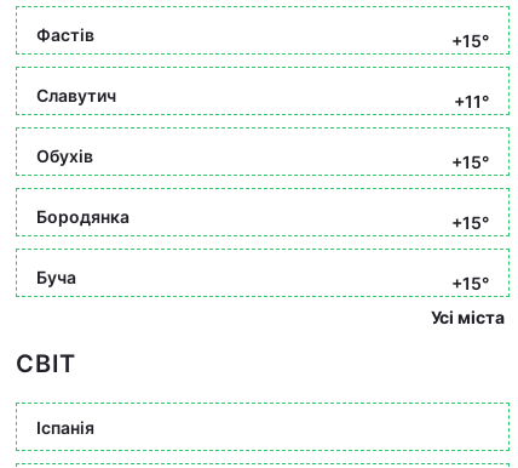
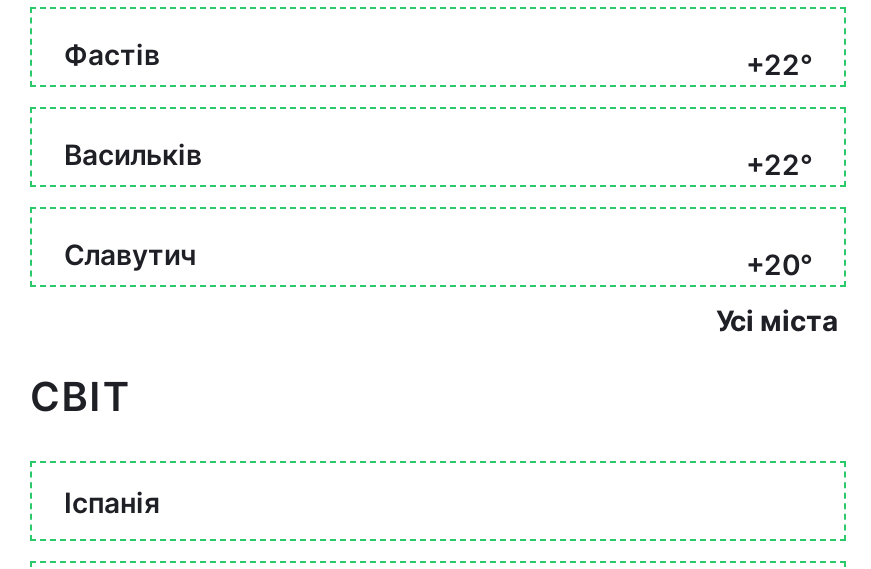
[451,30,489,51] +15° -> [64,47,812,181] +22° | Васильків | +22°
[36,91,489,293] +11° | Обухів | +15° | Бородянка | +15° | Буча | +15° -> [746,247,812,281] +20°
moved [36,84,116,105] -> [64,236,196,270]: Славутич

